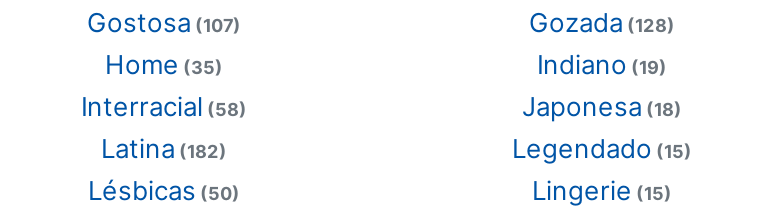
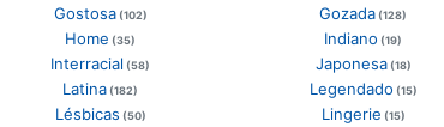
[87,5,241,37] Gostosa (107) -> [53,3,147,22] Gostosa (102)

